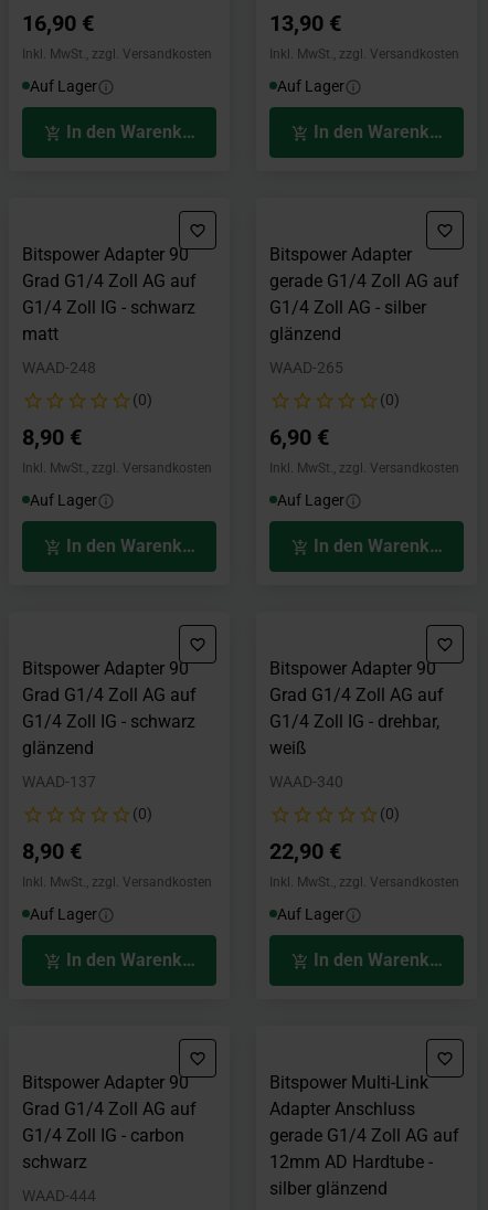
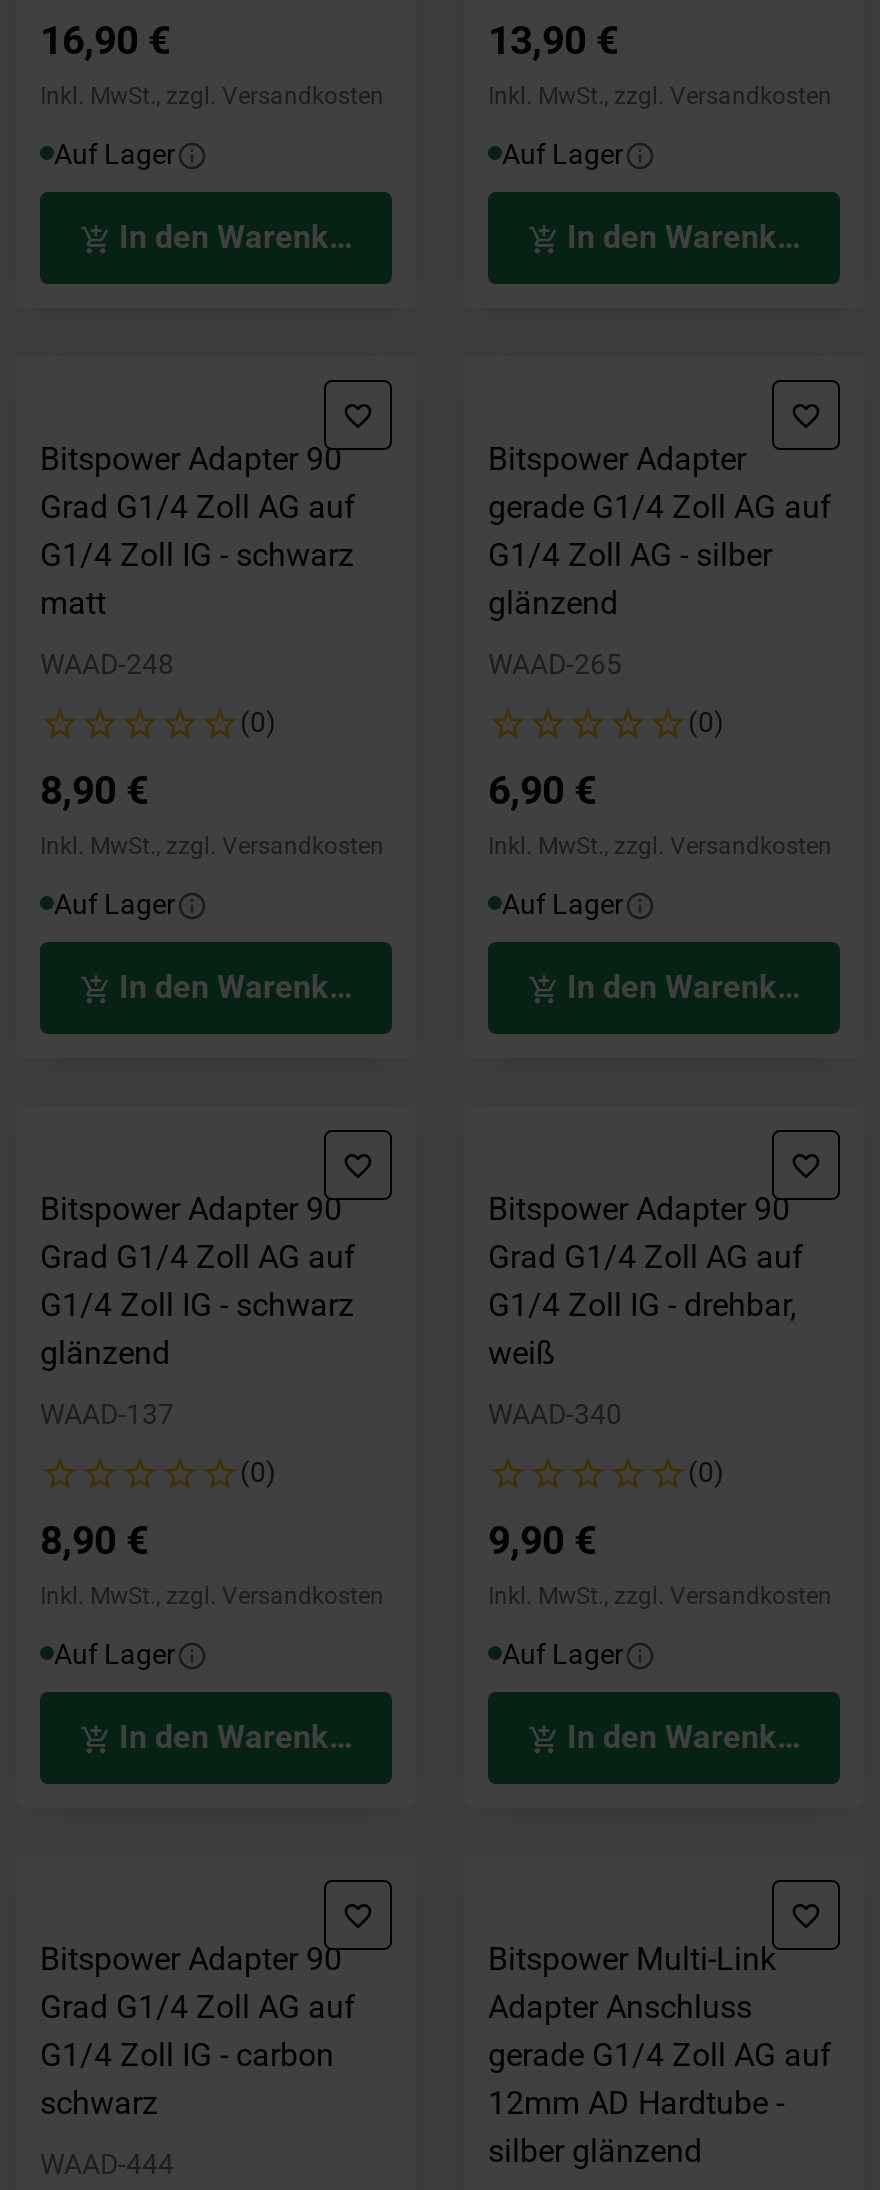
[269,838,341,864] 22,90 € -> [488,1516,596,1564] 9,90 €

